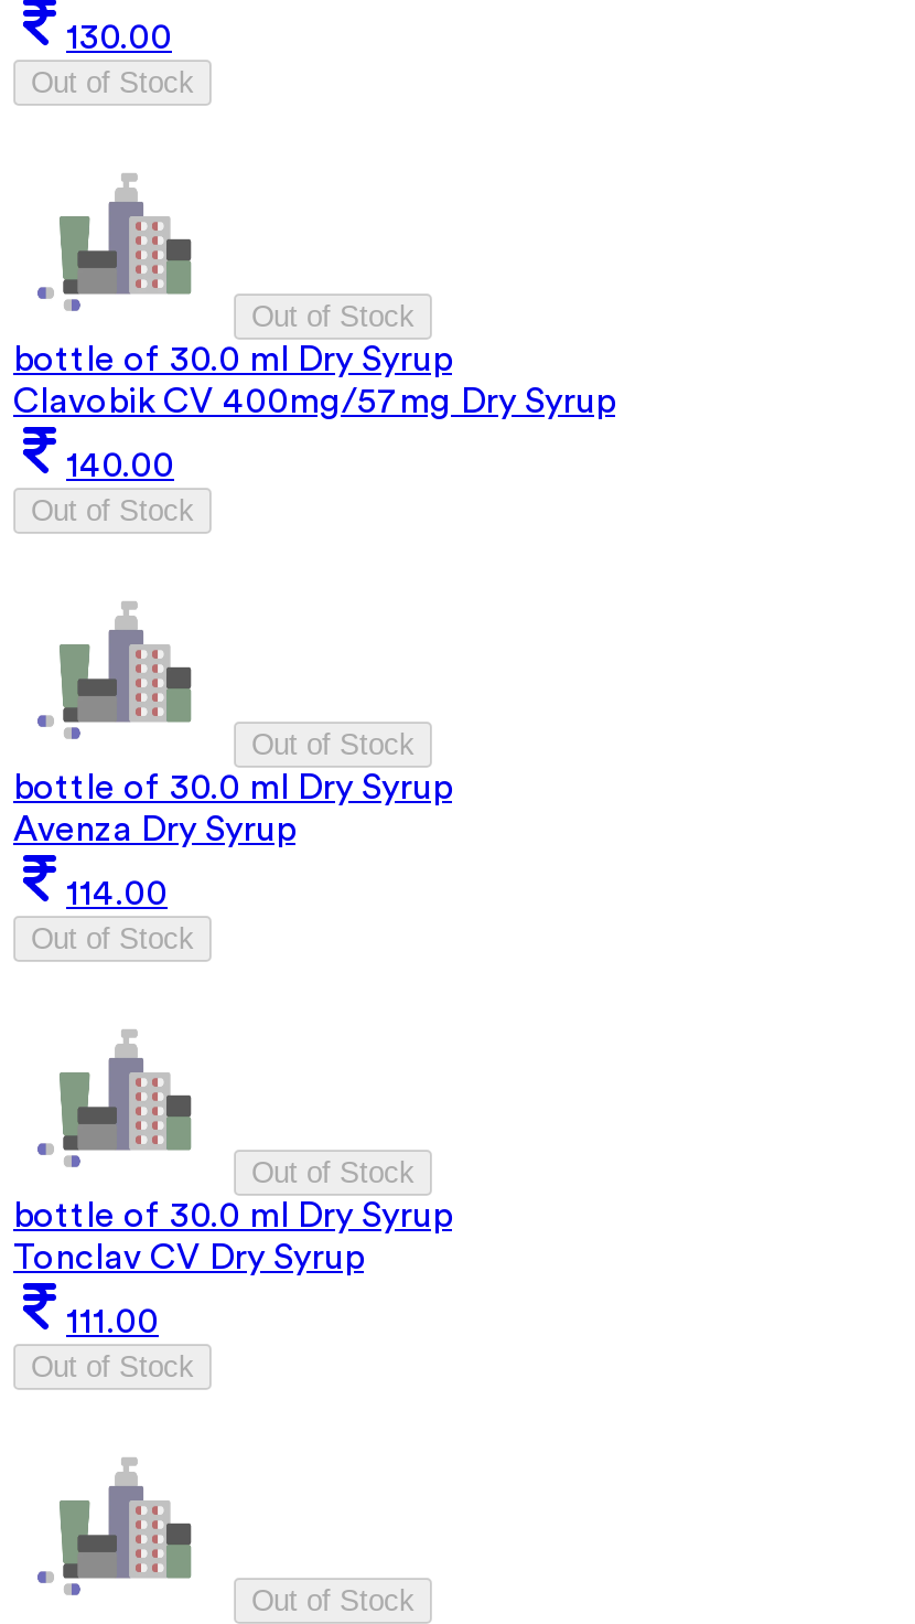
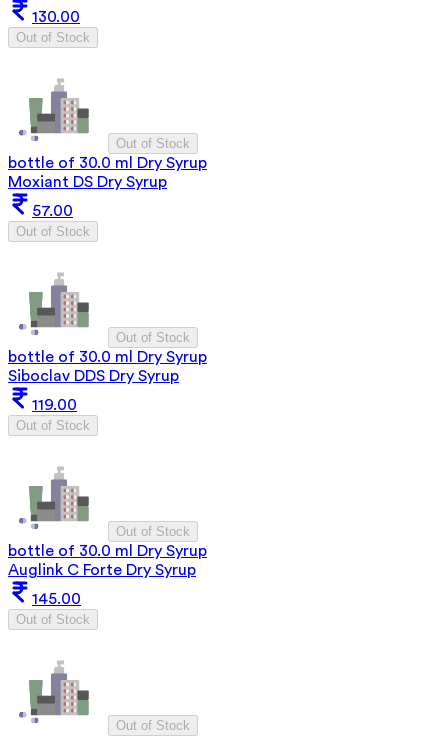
[13,384,615,419] Clavobik CV 400mg/57mg Dry Syrup -> [8,174,167,190] Moxiant DS Dry Syrup
[66,448,174,483] 140.00 -> [32,203,73,219] 57.00
[13,812,295,847] Avenza Dry Syrup -> [8,368,179,384] Siboclav DDS Dry Syrup
[66,876,168,911] 114.00 -> [32,397,77,413] 119.00
[13,1240,364,1275] Tonclav CV Dry Syrup -> [8,562,196,578] Auglink C Forte Dry Syrup
[66,1304,159,1339] 111.00 -> [32,591,81,607] 145.00

